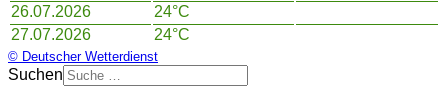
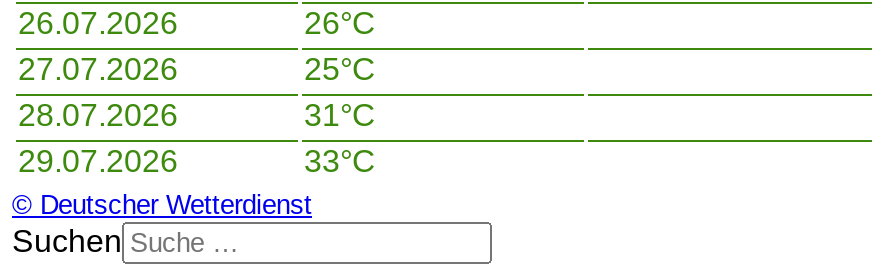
[154,3,190,20] 24°C -> [304,7,376,41] 26°C
[154,26,190,43] 24°C -> [18,53,376,179] 25°C | 28.07.2026 | 31°C | 29.07.2026 | 33°C

